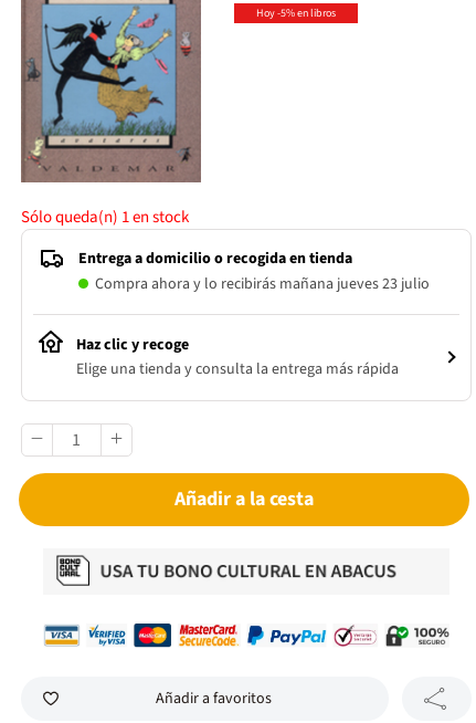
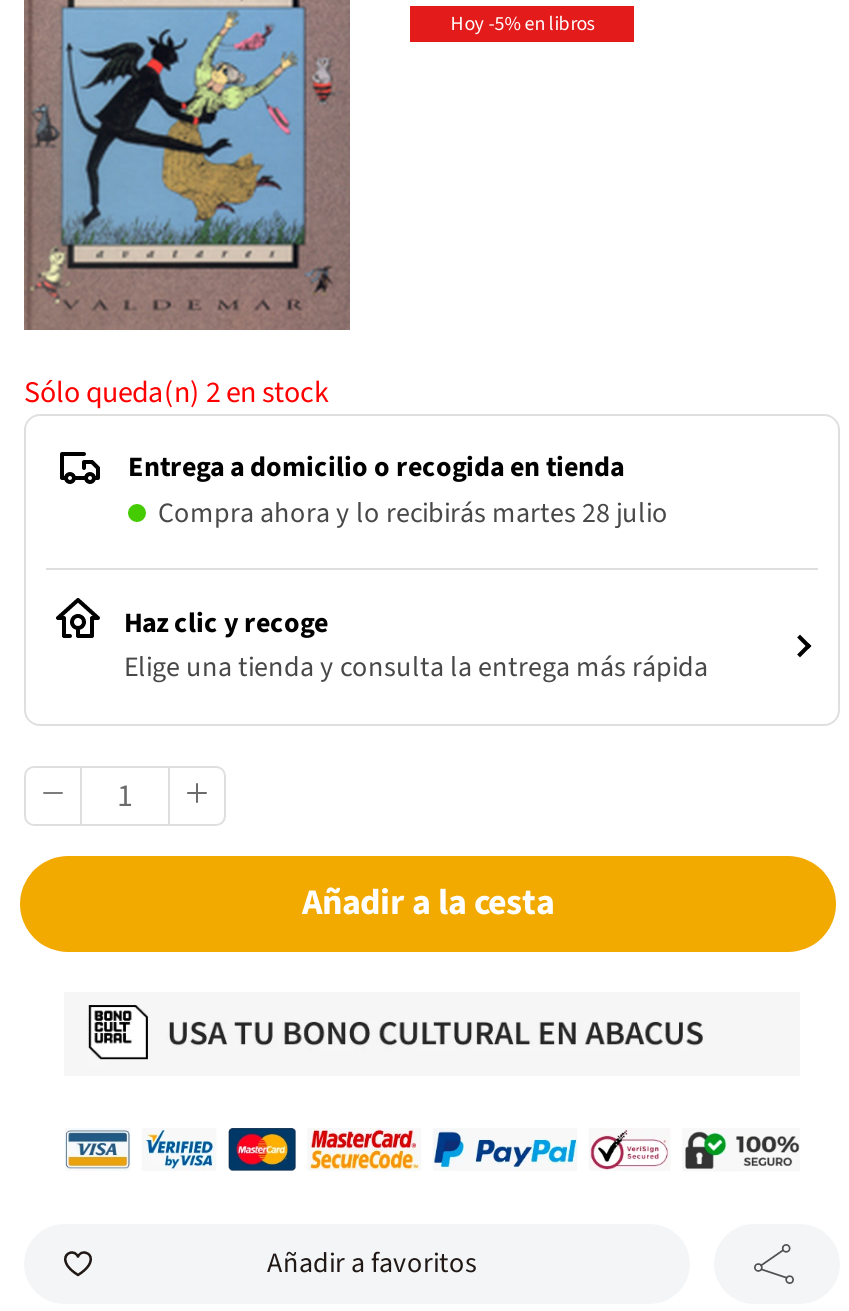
[21,205,189,228] Sólo queda(n) 1en stock -> [24,371,328,413] Sólo queda(n) 2en stock
[95,273,430,295] Compra ahora y lo recibirás mañana jueves 23 julio -> [158,493,668,533] Compra ahora y lo recibirás martes 28 julio

